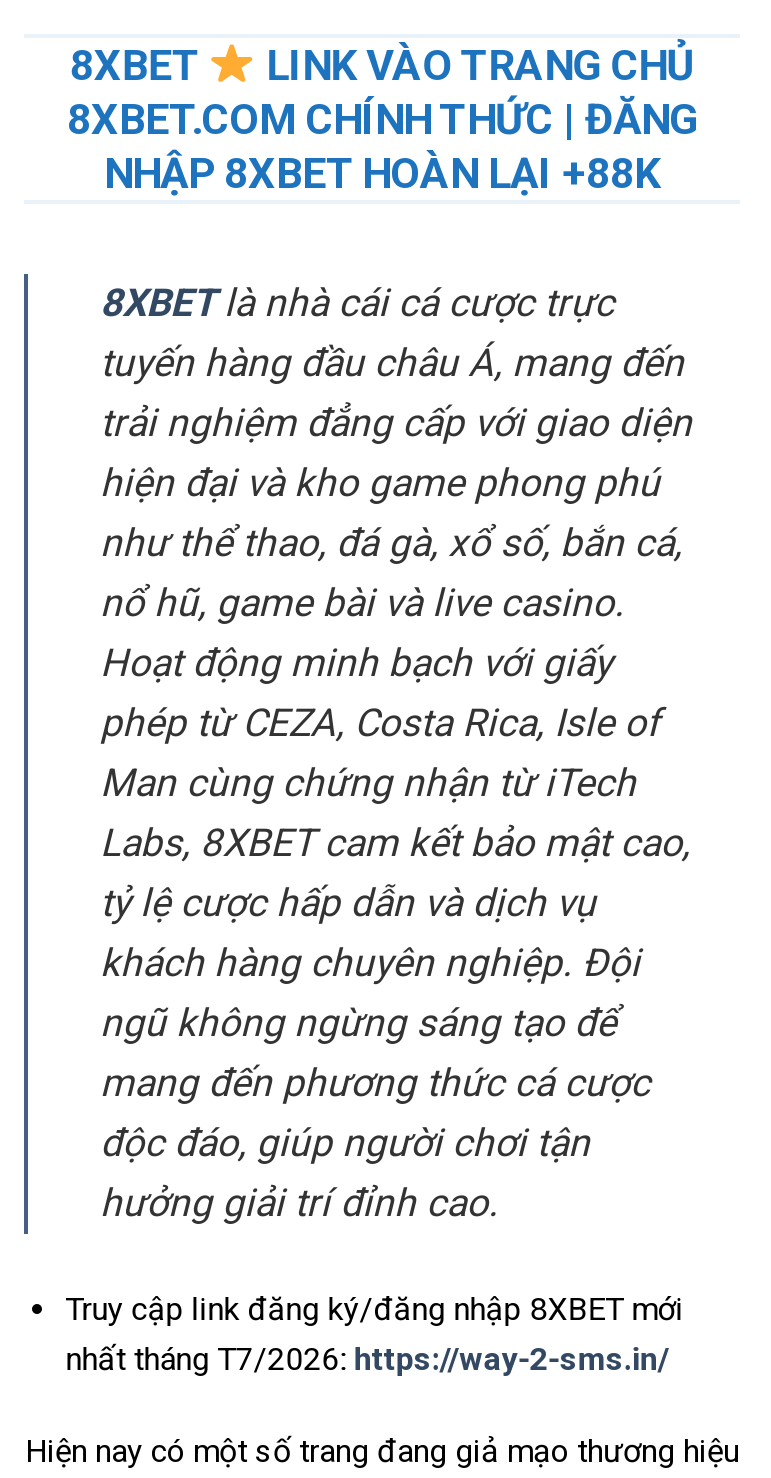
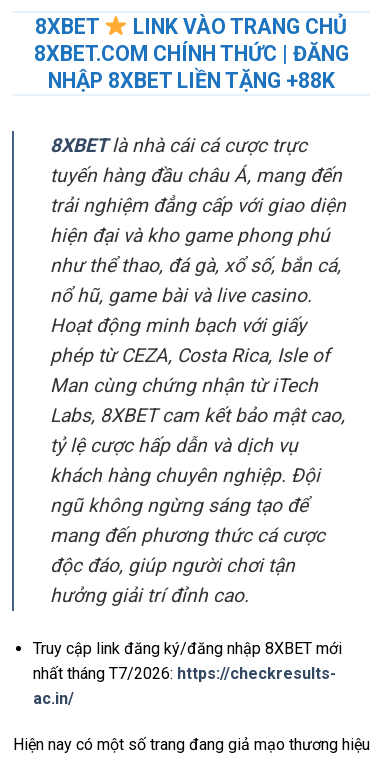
[104,147,660,197] NHẬP 8XBET HOÀN LẠI +88K -> [47,68,334,93] NHẬP 8XBET LIỀN TẶNG +88K
[66,1340,670,1378] nhất tháng T7/2026: https://way-2-sms.in/ -> [33,664,336,708] nhất tháng T7/2026: https://checkresults- | ac.in/

